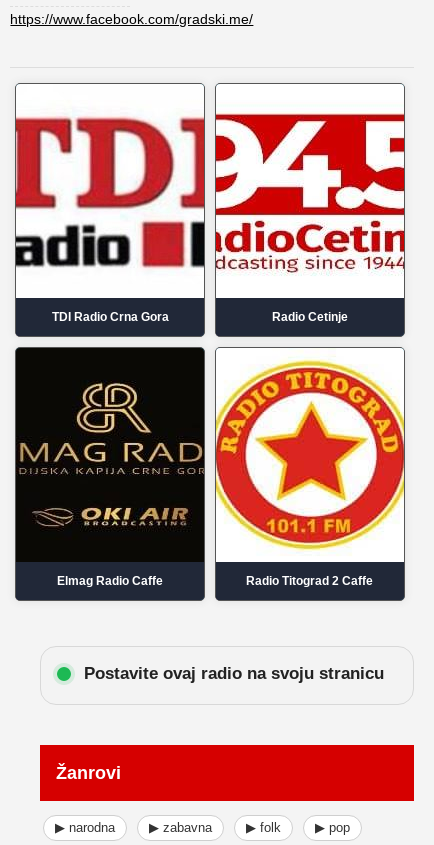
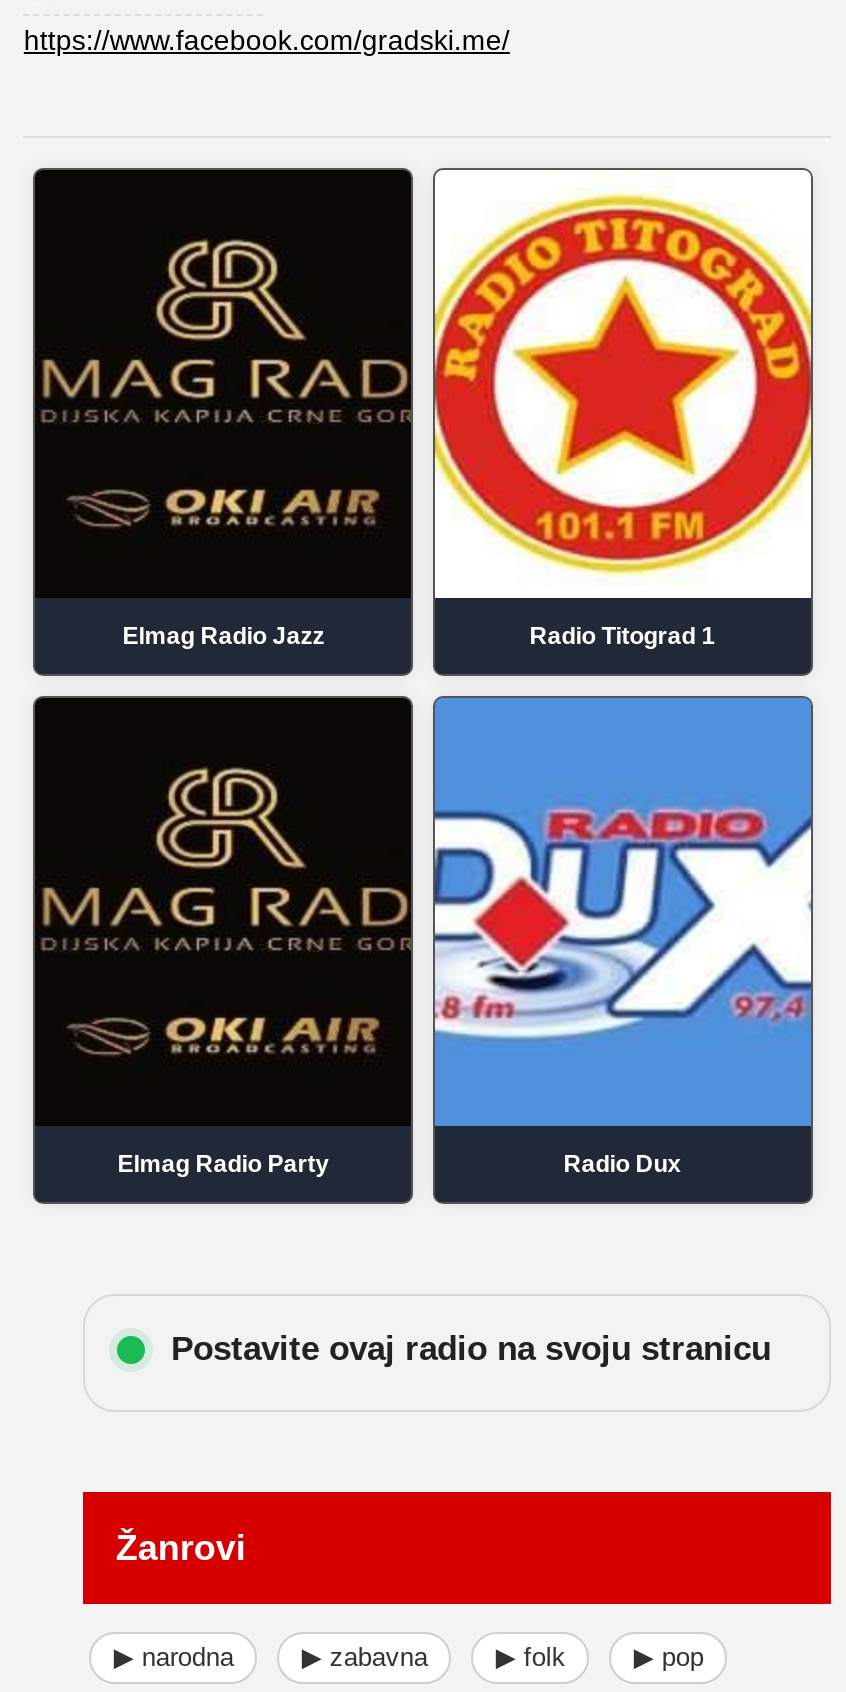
[15,84,348,324] [image] | TDI Radio Crna Gora | Radio Cetinje -> [33,168,716,649] [image] | Elmag Radio Jazz | Radio Titograd 1
[215,96,405,286] [image] -> [433,192,813,576] [image]
[57,348,405,588] [image] | Elmag Radio Caffe | Radio Titograd 2 Caffe -> [117,696,813,1177] [image] | Elmag Radio Party | Radio Dux

